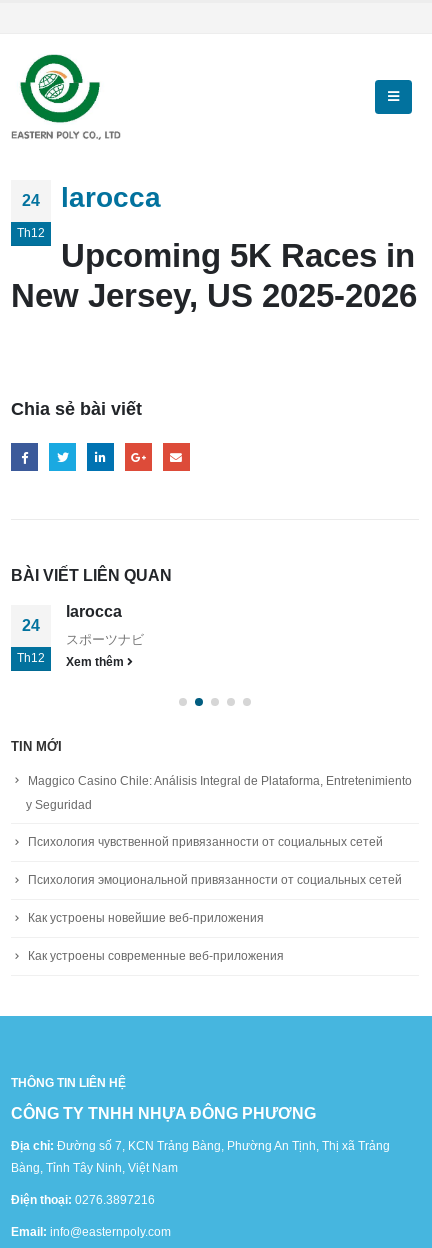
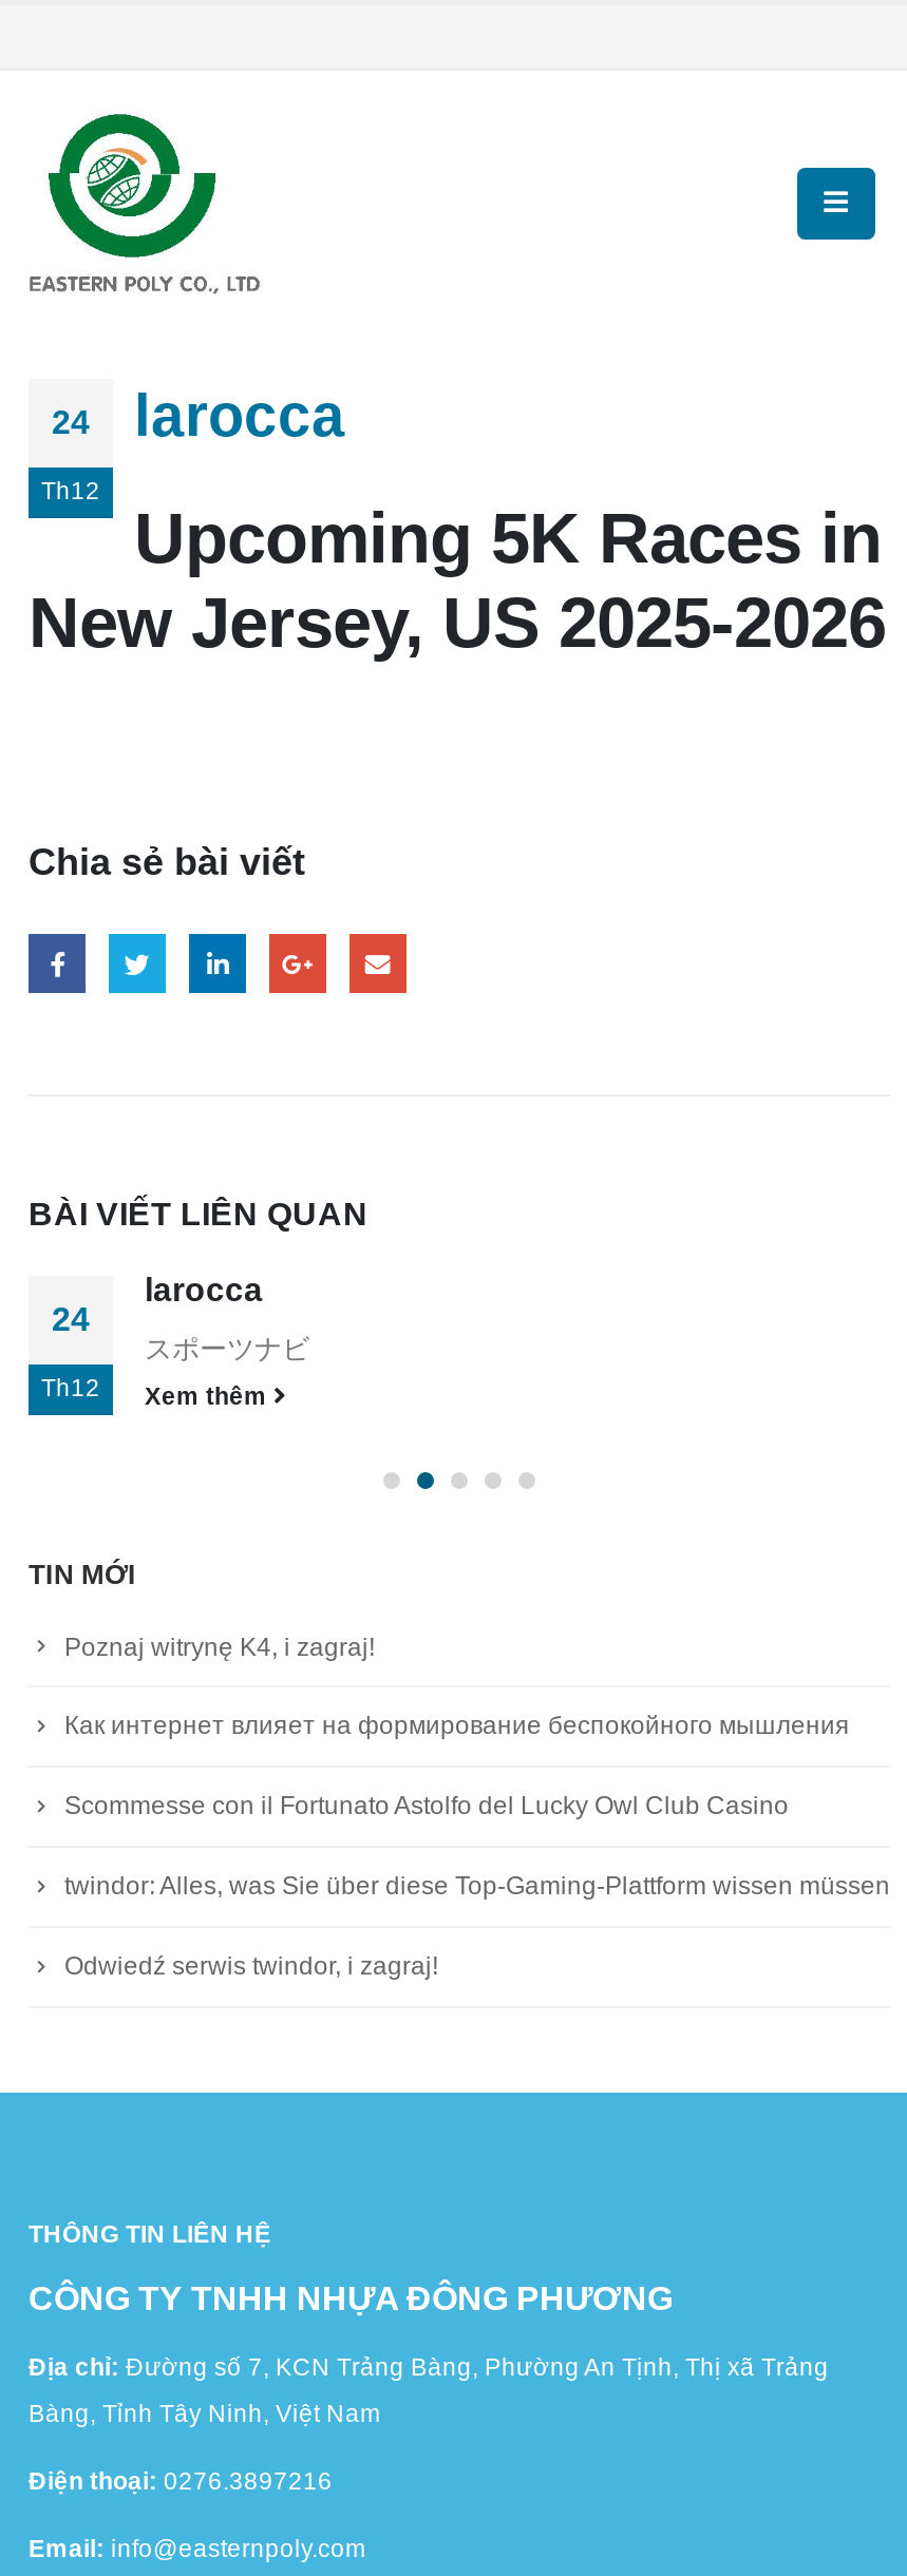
[26,773,412,963] Maggico Casino Chile: Análisis Integral de Plataforma, Entretenimiento | y Seguridad | Психология чувственной привязанности от социальных сетей | Психология эмоциональной привязанности от социальных сетей | Как устроены новейшие веб-приложения | Как устроены современные веб-приложения -> [64,1632,890,1980] Poznaj witrynę K4, i zagraj! | Как интернет влияет на формирование беспокойного мышления | Scommesse con il Fortunato Astolfo del Lucky Owl Club Casino | twindor: Alles, was Sie über diese Top-Gaming-Plattform wissen müssen | Odwiedź serwis twindor, i zagraj!

